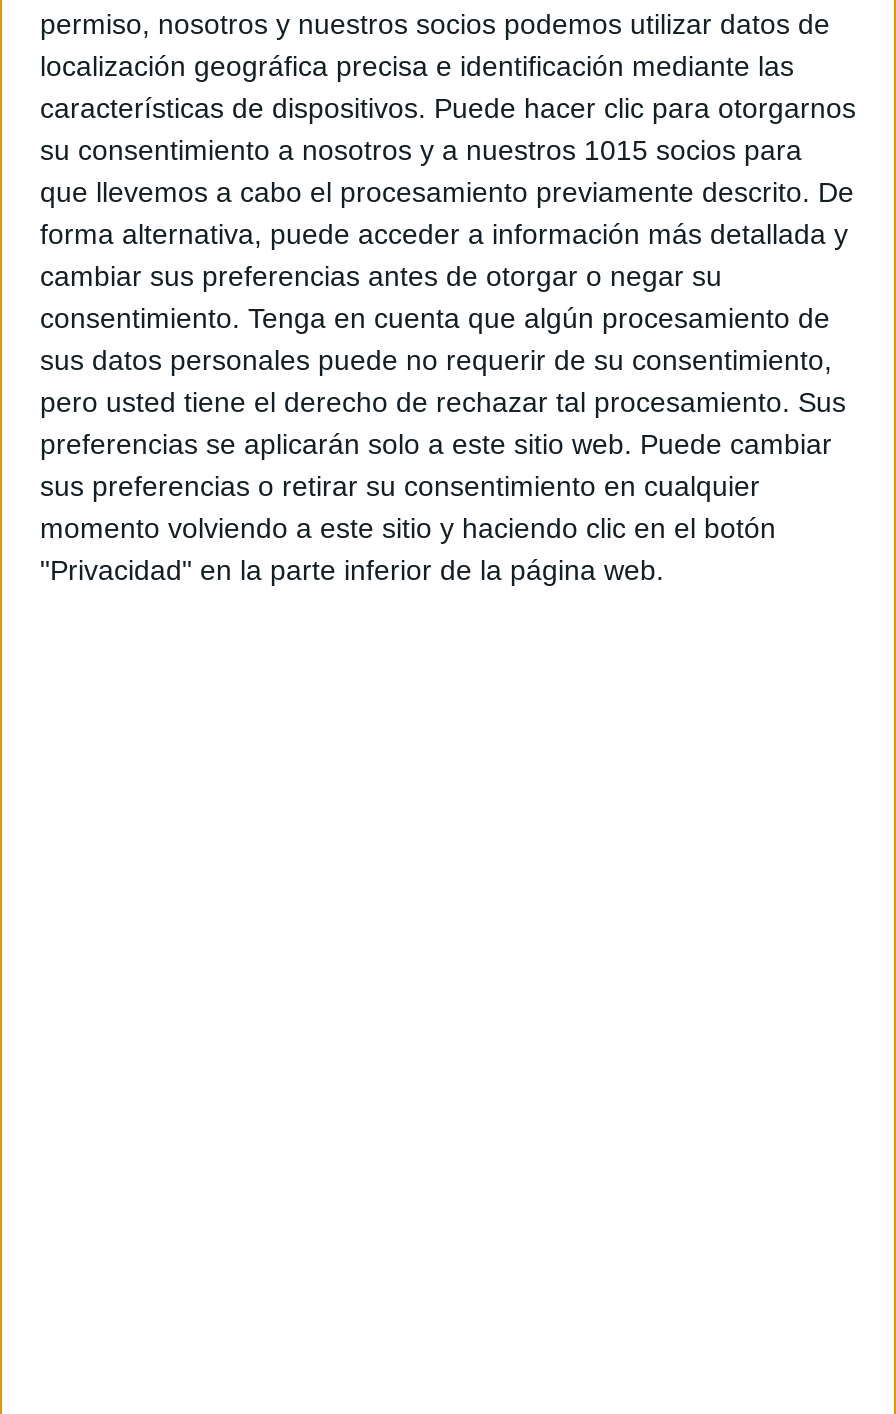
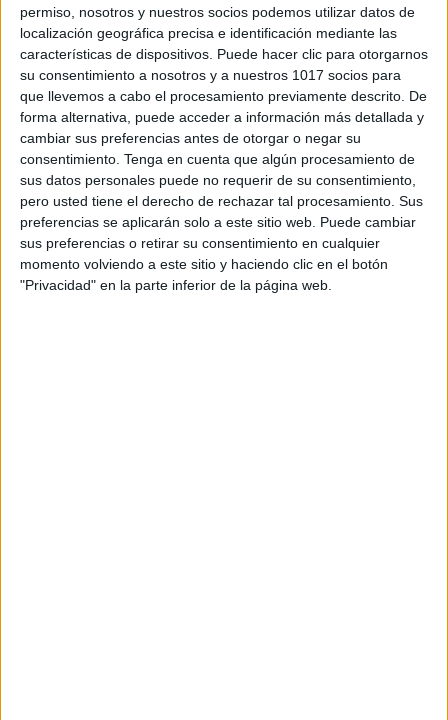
[40,133,802,165] su consentimiento a nosotros y a nuestros 1015 socios para -> [20,66,401,82] su consentimiento a nosotros y a nuestros 1017 socios para

